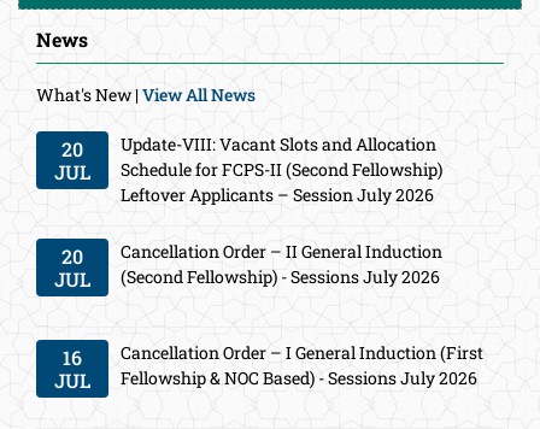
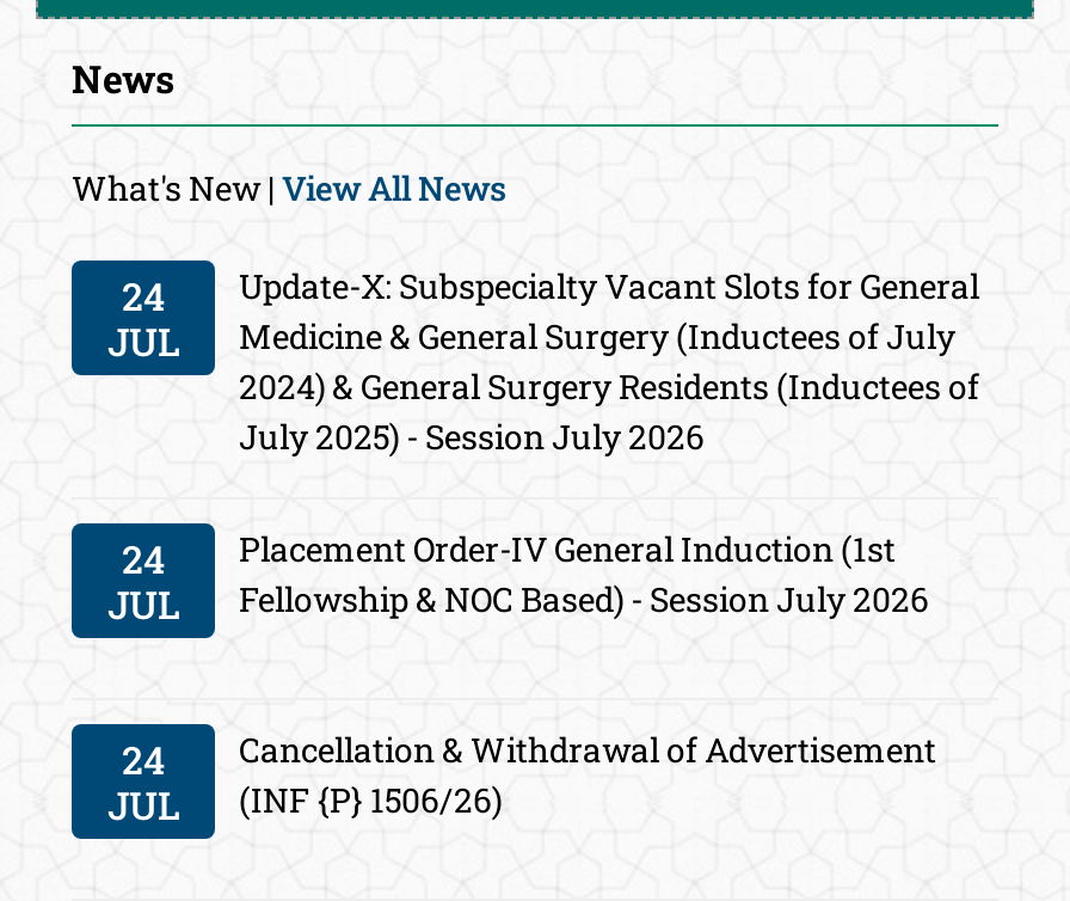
[61,136,83,161] 20 -> [122,270,165,320] 24
[121,133,442,206] Update-VIII: Vacant Slots and Allocation | Schedule for FCPS-II (Second Fellowship) | Leftover Applicants – Session July 2026 -> [239,263,979,459] Update-X: Subspecialty Vacant Slots for General | Medicine & General Surgery (Inductees of July | 2024) & General Surgery Residents (Inductees of | July 2025) - Session July 2026
[61,243,83,269] 20 -> [122,533,165,583] 24
[121,240,442,288] Cancellation Order – II General Induction | (Second Fellowship) - Sessions July 2026 -> [239,526,929,621] Placement Order-IV General Induction (1st | Fellowship & NOC Based) - Session July 2026
[63,345,82,370] 16 -> [122,734,165,784] 24
[121,341,483,389] Cancellation Order – I General Induction (First | Fellowship & NOC Based) - Sessions July 2026 -> [239,727,936,822] Cancellation & Withdrawal of Advertisement | (INF {P} 1506/26)

